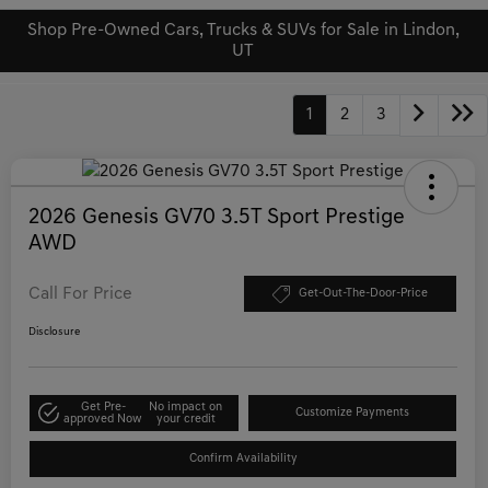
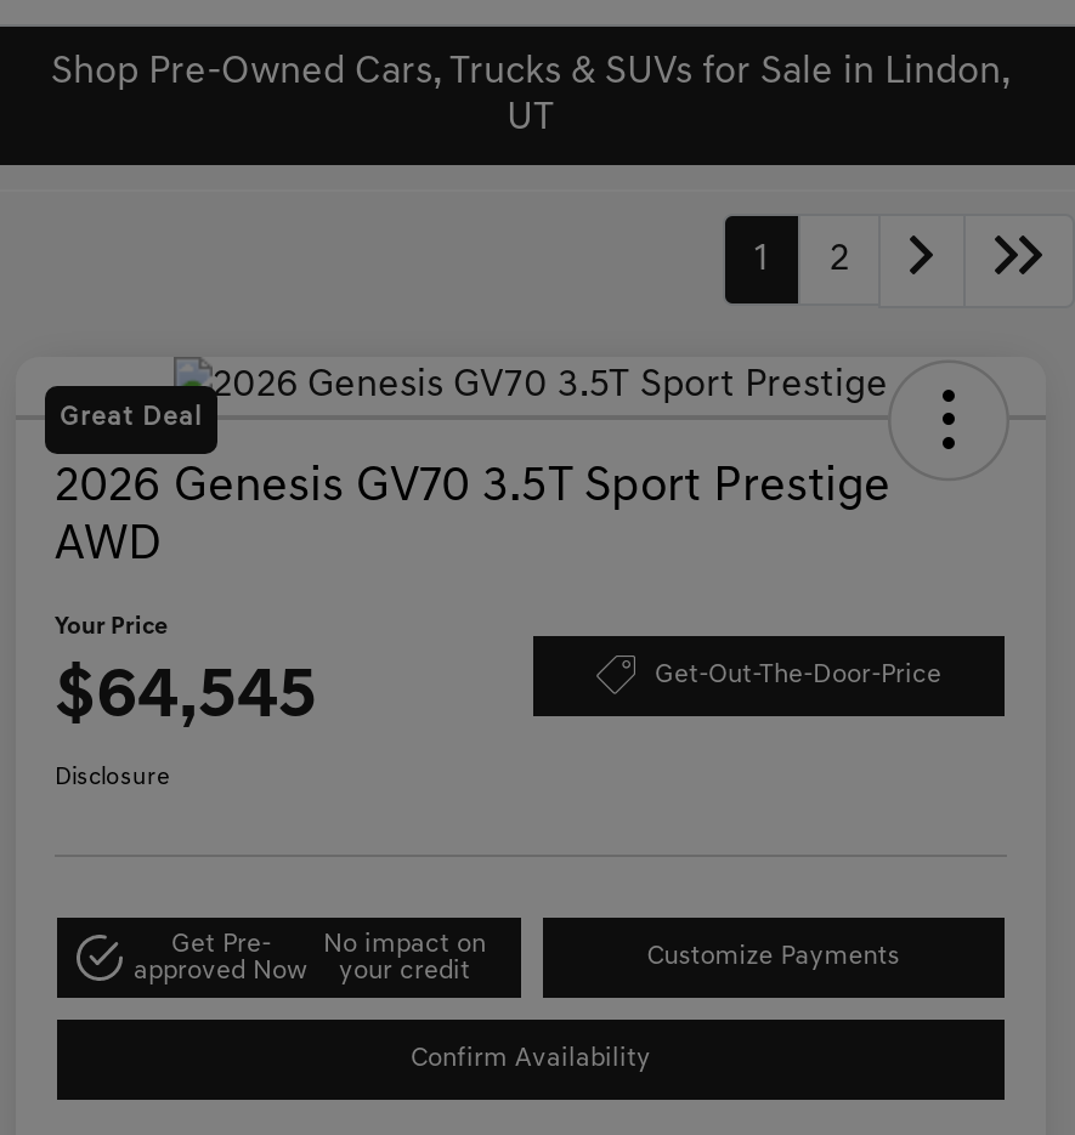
[376,106,386,124] 3 -> [60,406,203,433] Great Deal
[28,285,132,303] Call For Price -> [55,615,317,736] Your Price | $64,545

